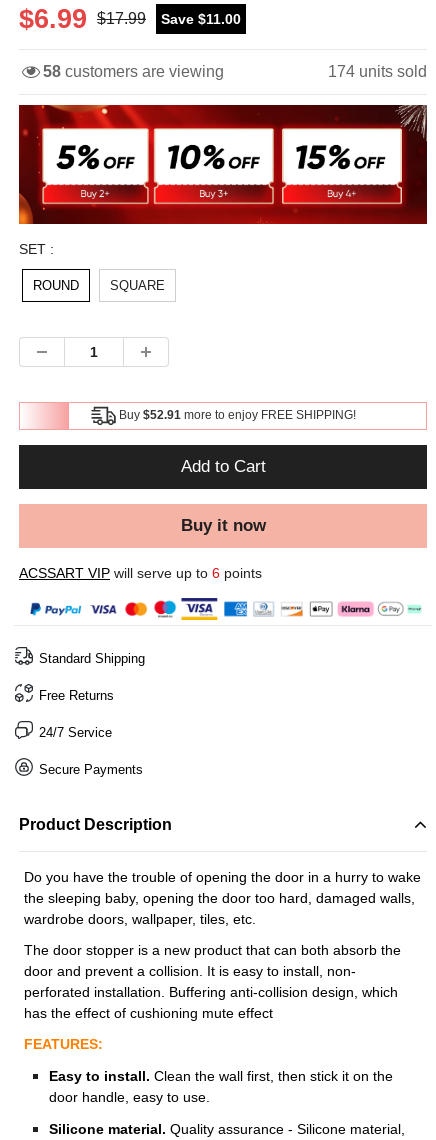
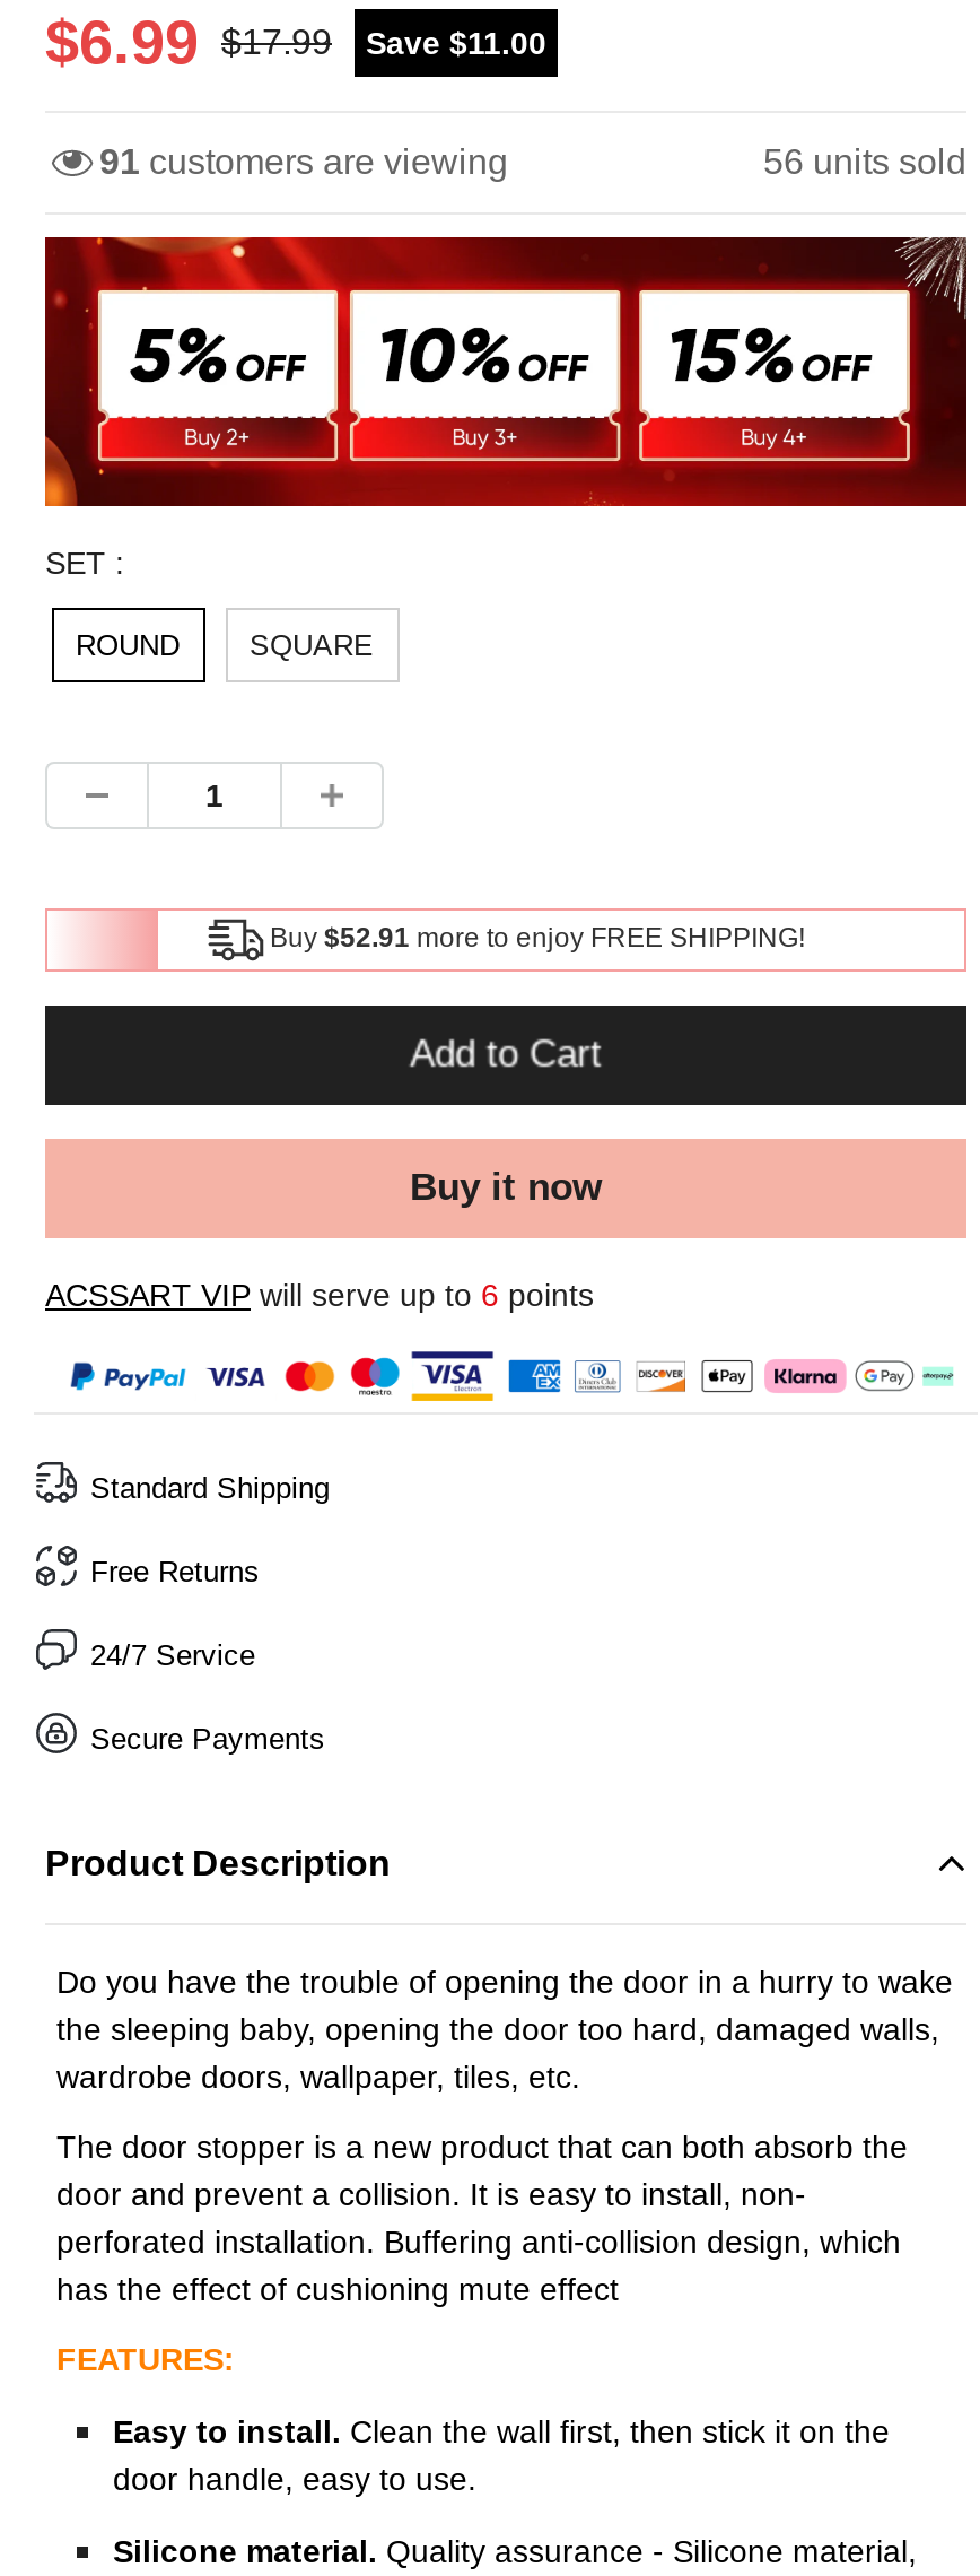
[43,62,224,79] 58 customers are viewing -> [99,141,508,180] 91 customers are viewing
[328,62,427,79] 174 units sold -> [763,141,966,180] 56 units sold

